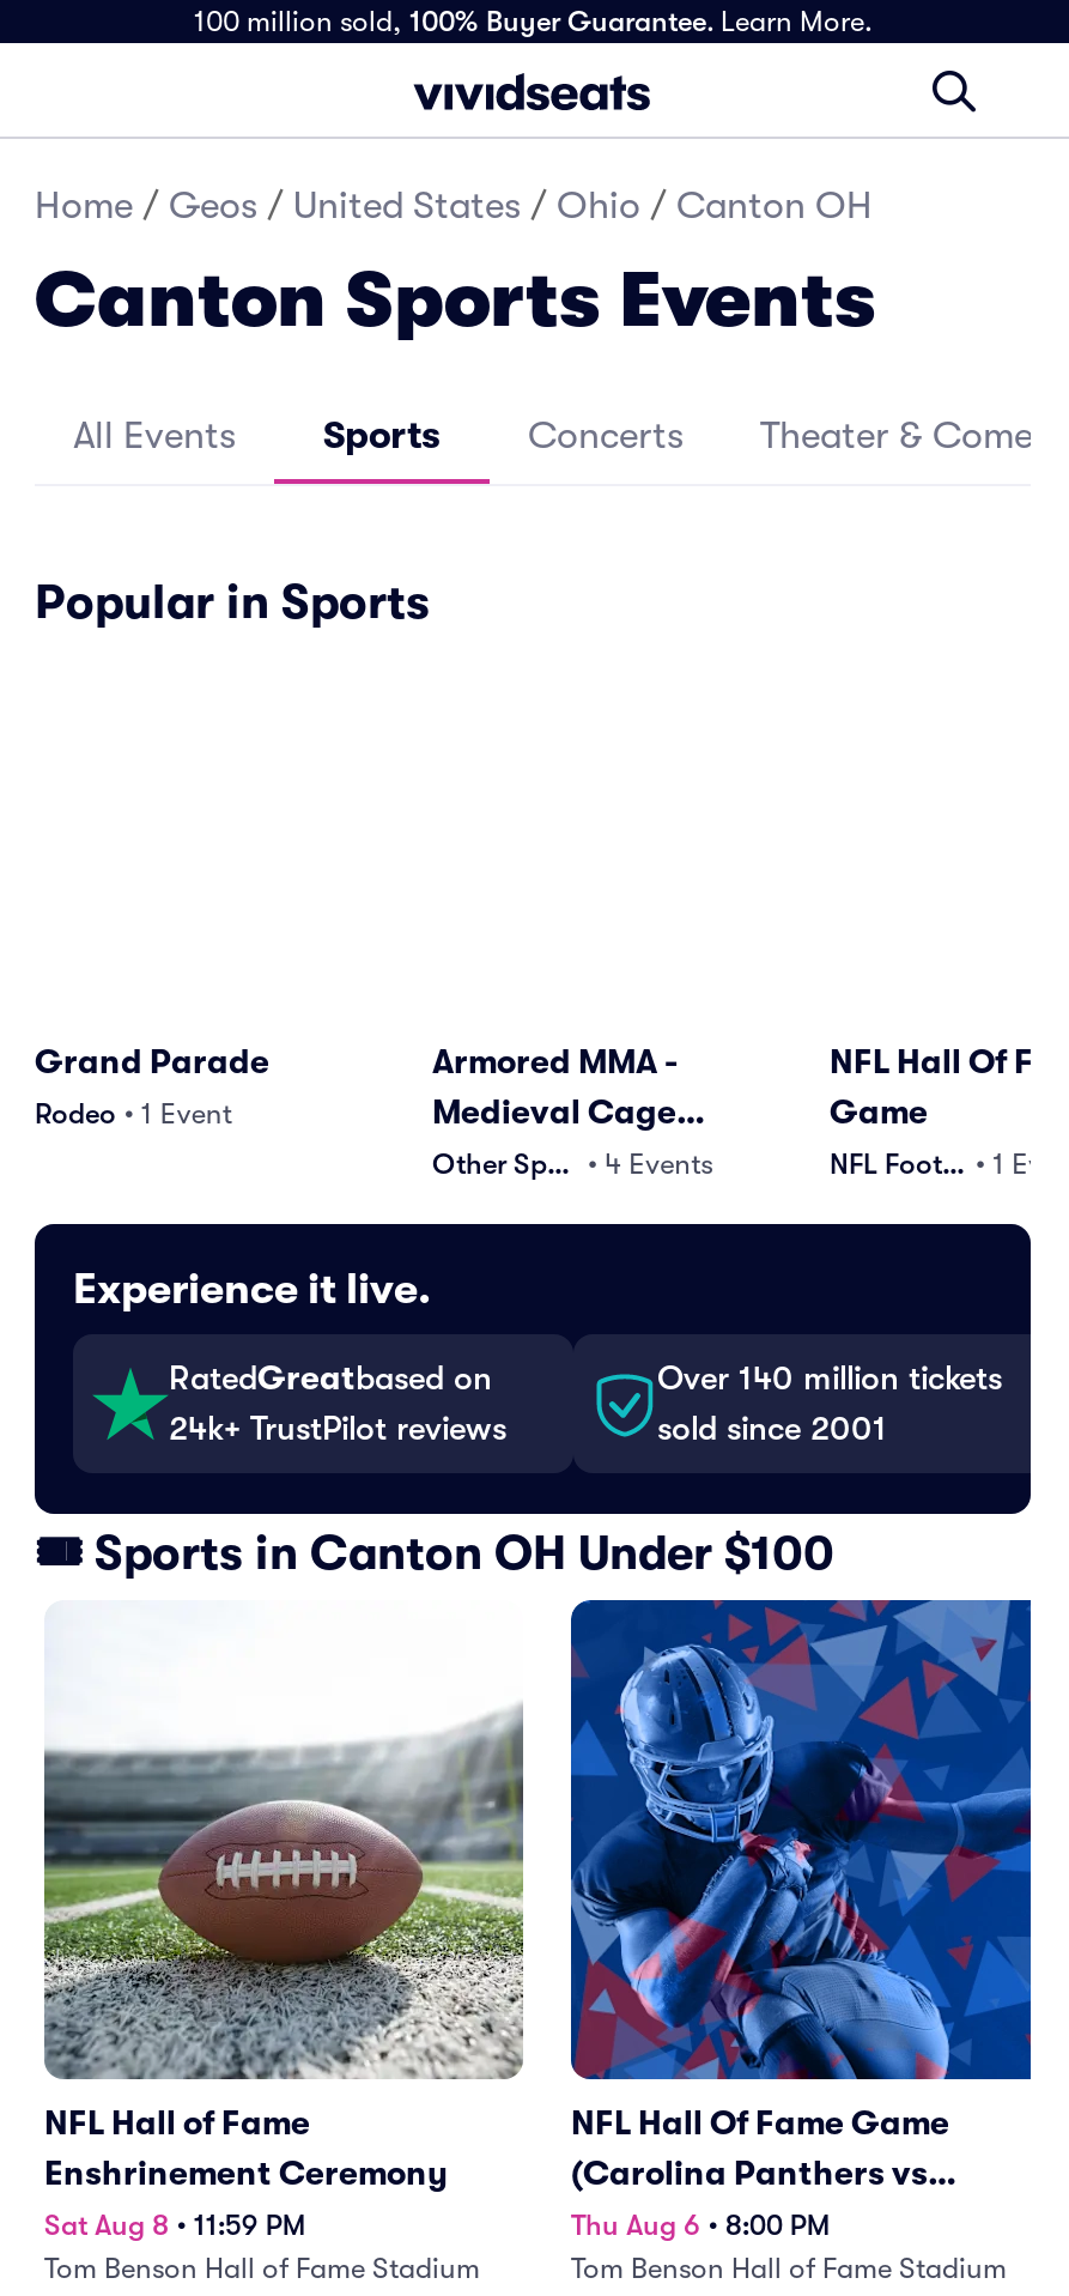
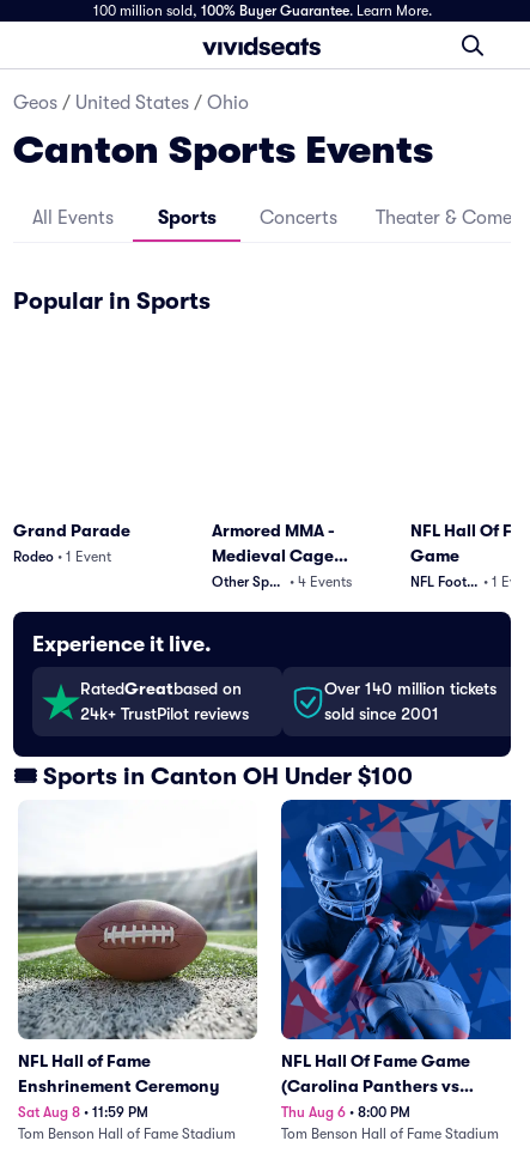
[35,184,873,228] Home / Geos / United States / Ohio / Canton OH -> [13,92,249,114] Geos / United States / Ohio

